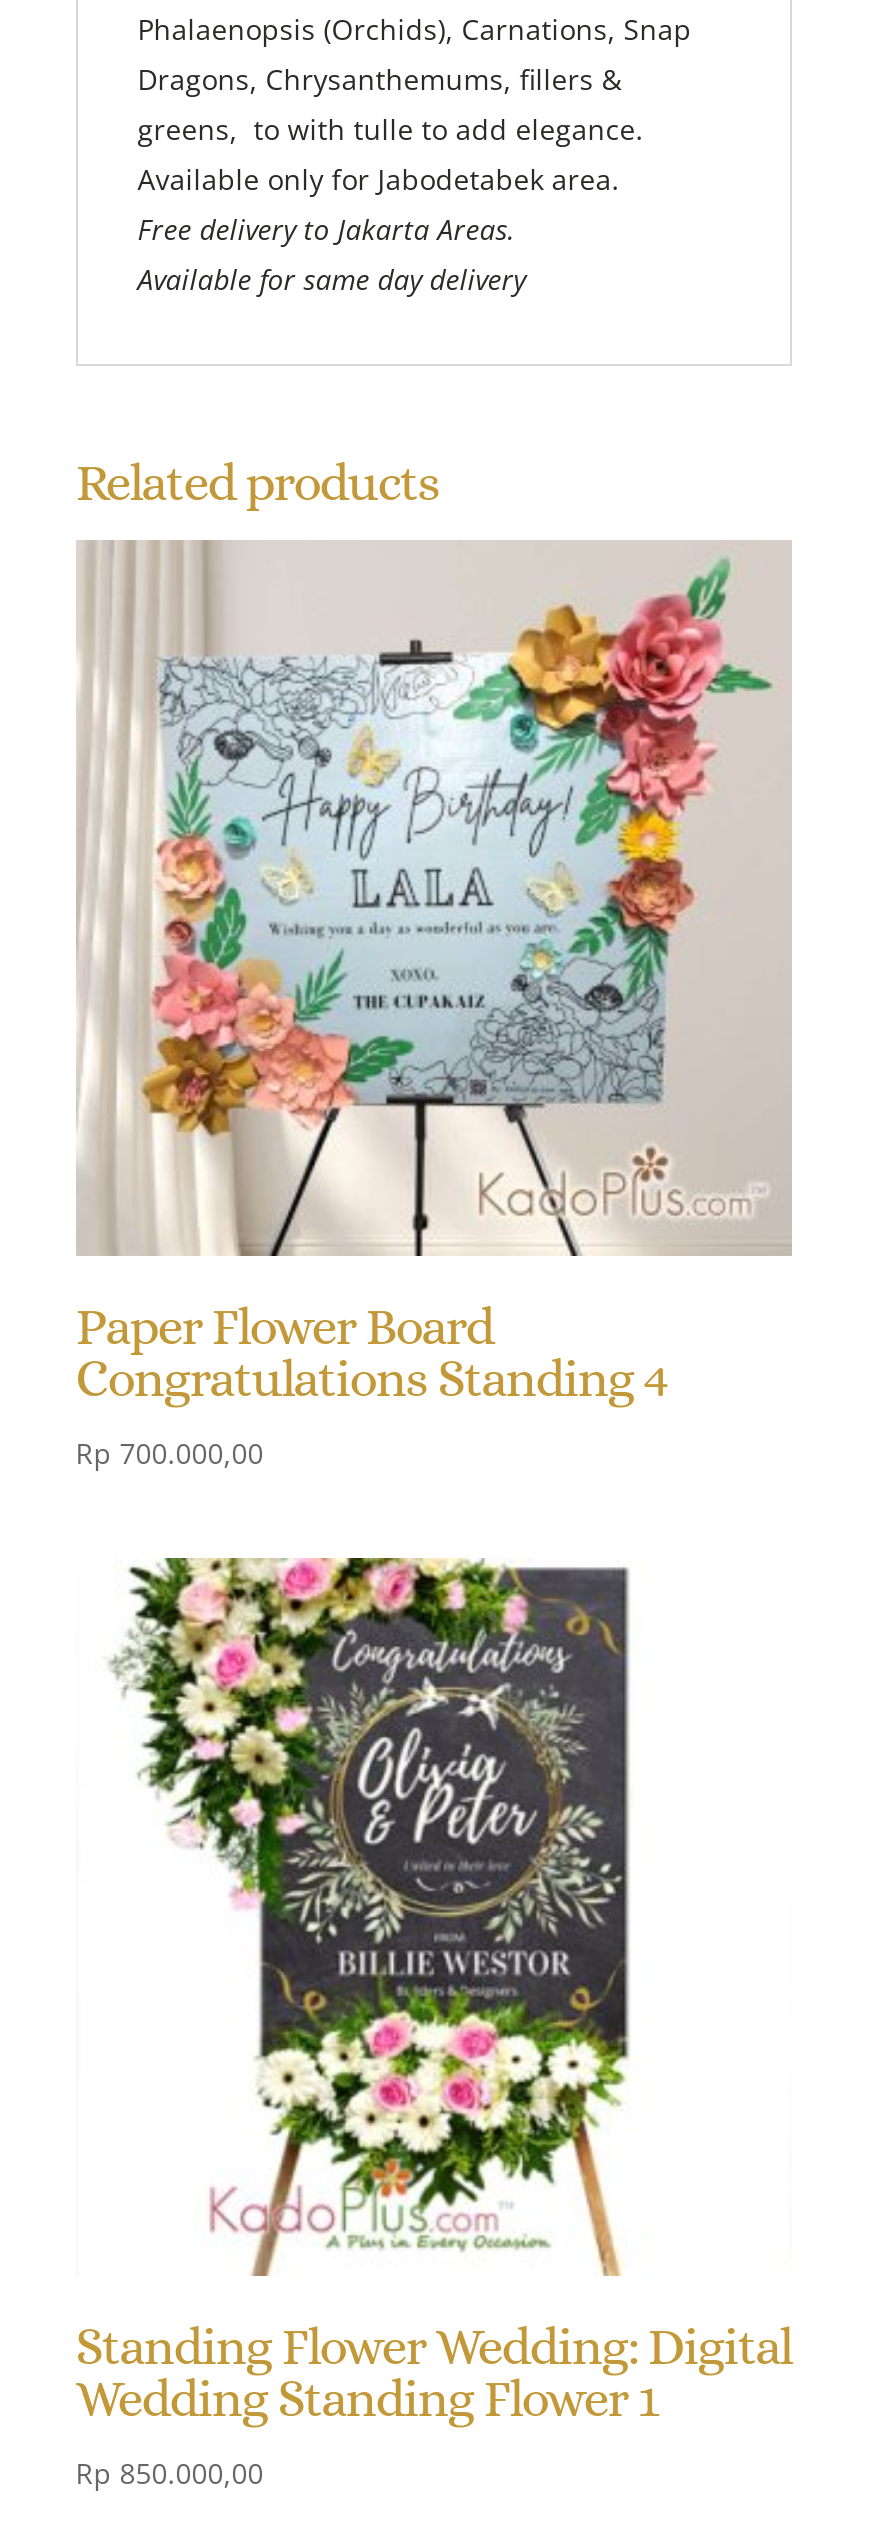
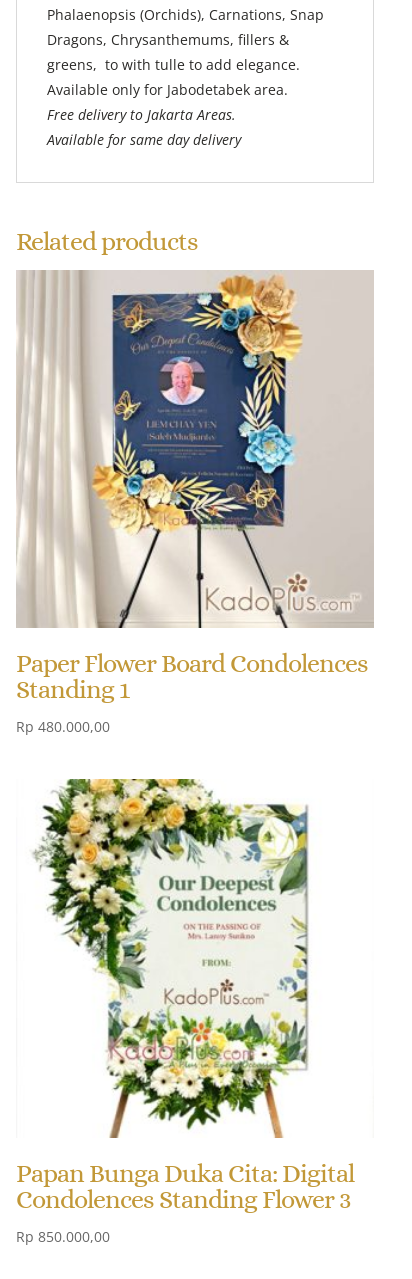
[76,552,772,1472] [image] | Paper Flower Board | Congratulations Standing 4 | Rp 700.000,00 -> [16,275,368,736] [image] | Paper Flower Board Condolences | Standing 1 | Rp 480.000,00
[76,1556,792,2428] [image] | Standing Flower Wedding: Digital | Wedding Standing Flower 1 -> [16,778,354,1214] [image] | Papan Bunga Duka Cita: Digital | Condolences Standing Flower 3

